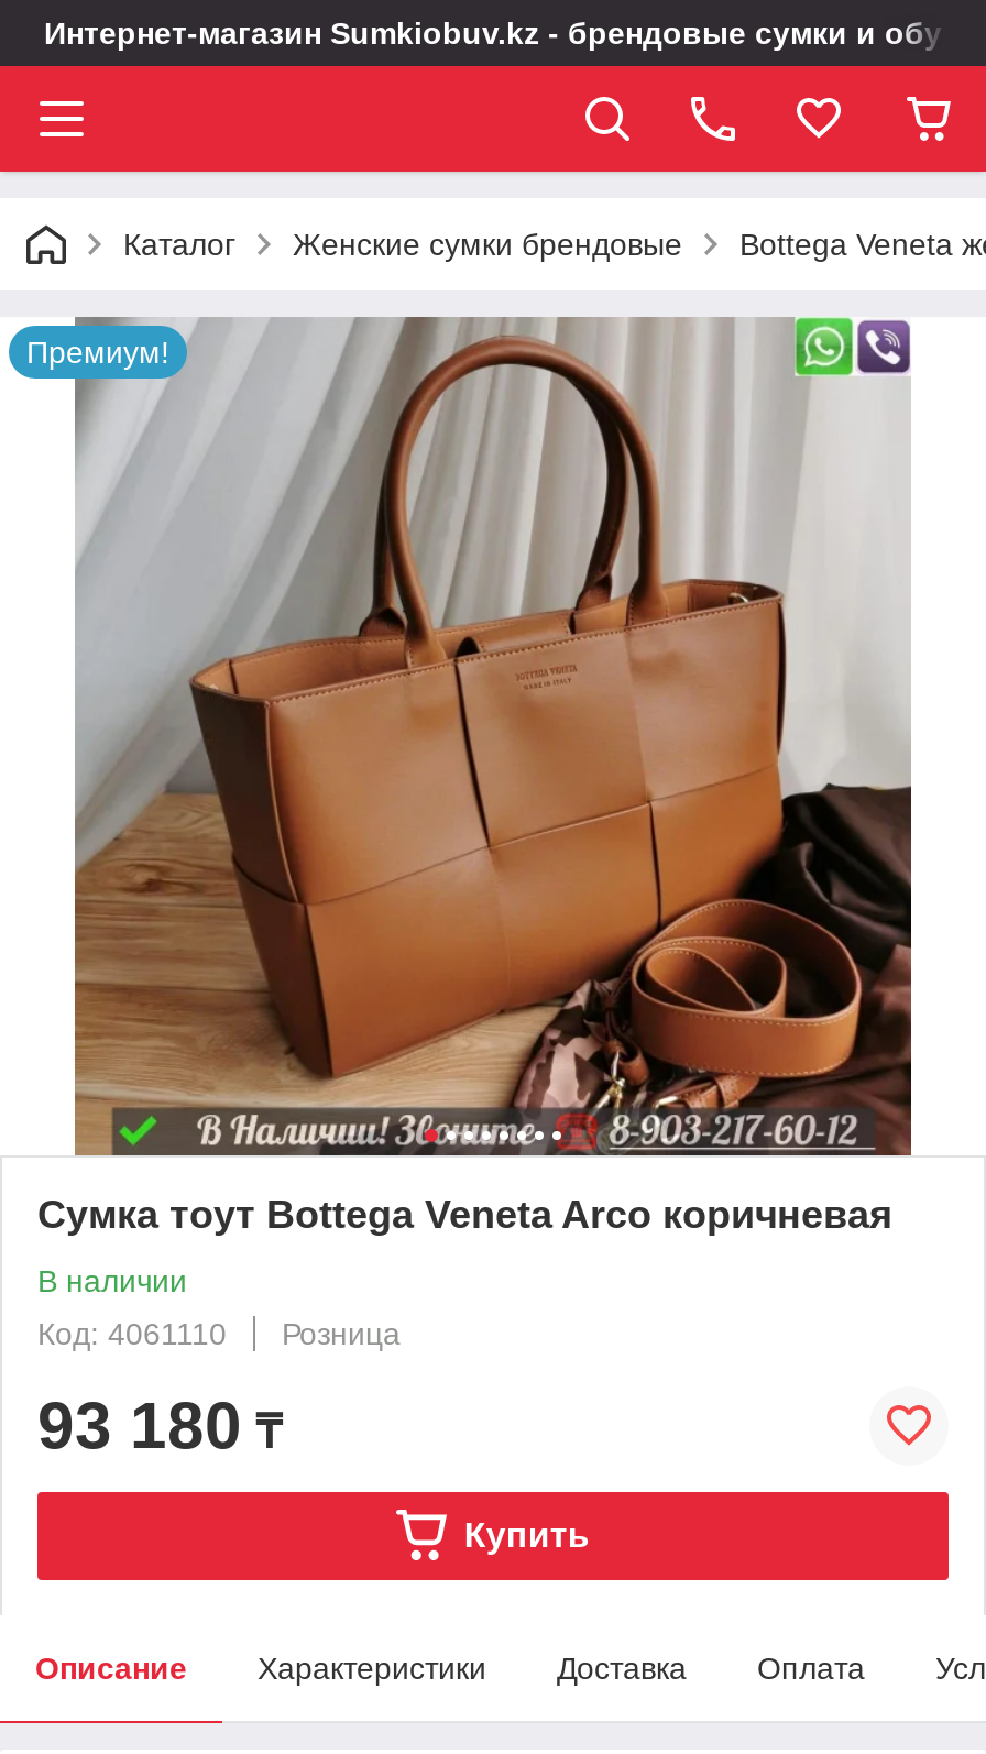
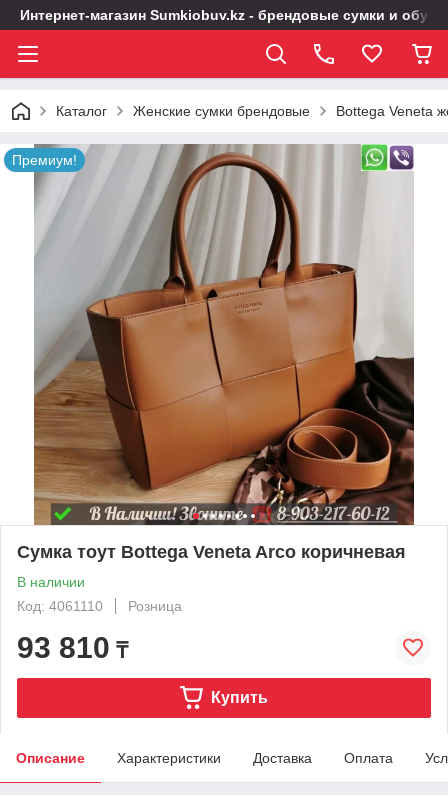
[37,1388,282,1461] 93 180 ₸ -> [17,631,128,664] 93 810 ₸

